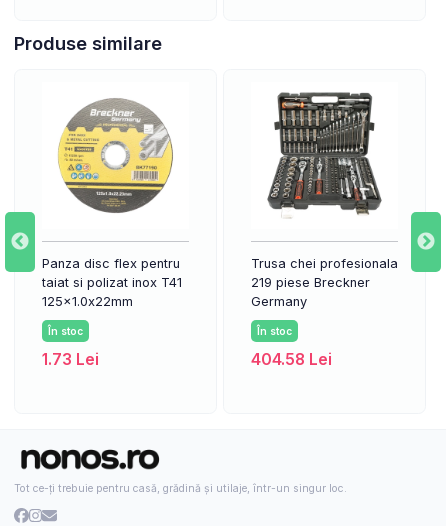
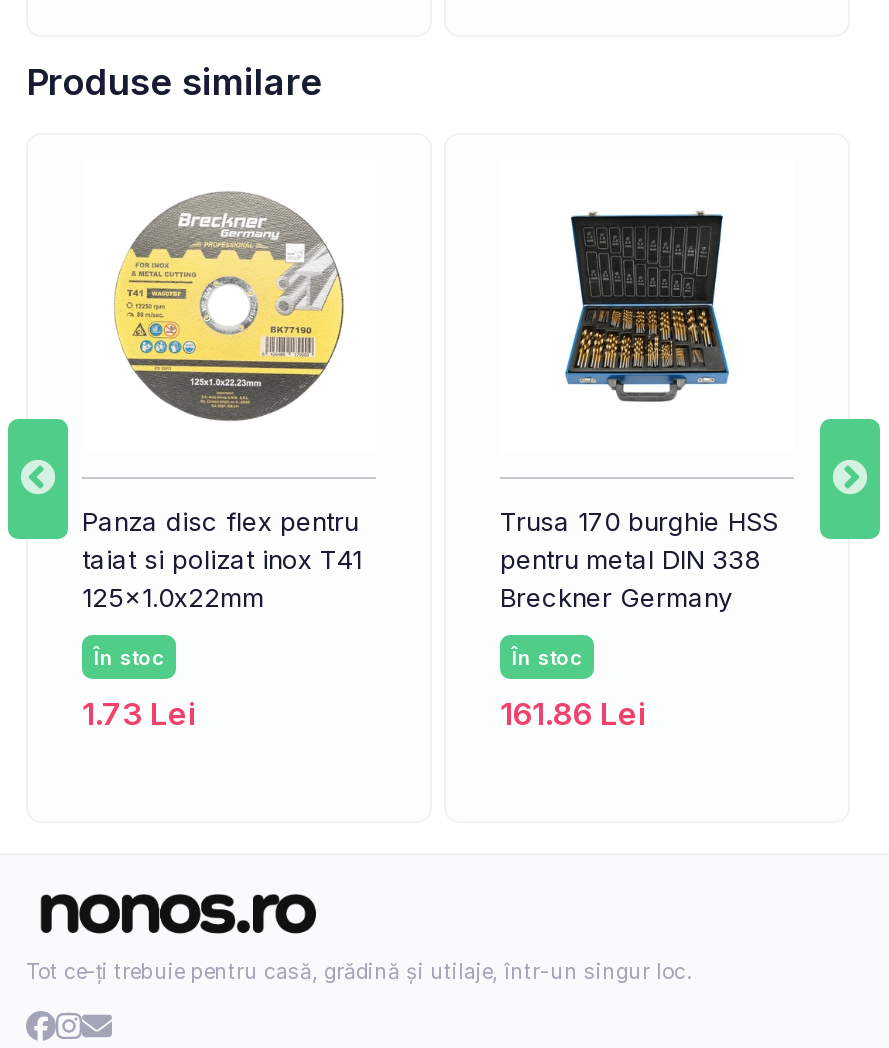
[266,91,382,219] [image] -> [534,179,760,423] [image]
[251,256,398,309] Trusa chei profesionala | 219 piese Breckner | Germany -> [500,507,778,613] Trusa 170 burghie HSS | pentru metal DIN 338 | Breckner Germany
[251,350,332,369] 404.58 Lei -> [500,695,646,733] 161.86 Lei

